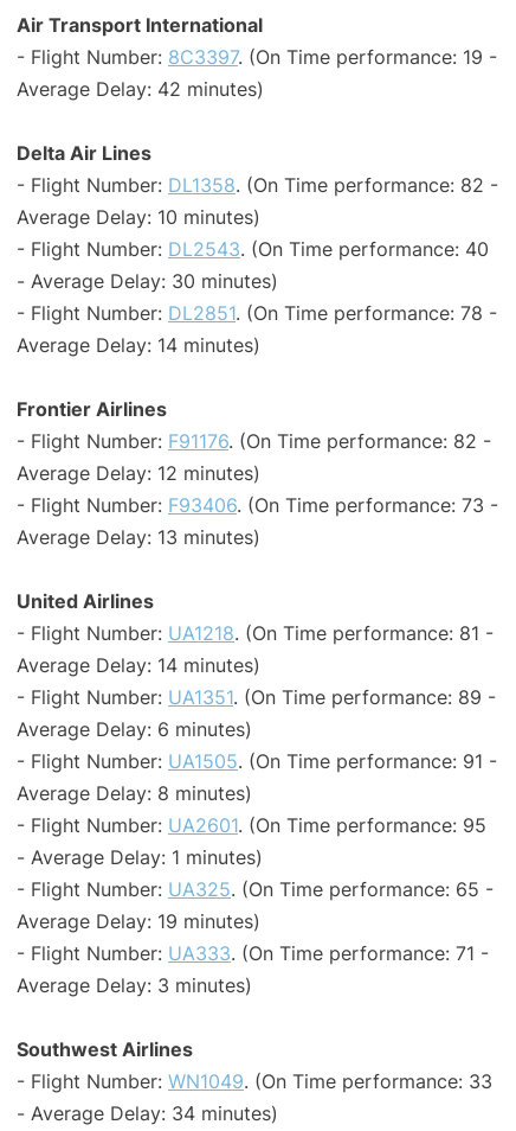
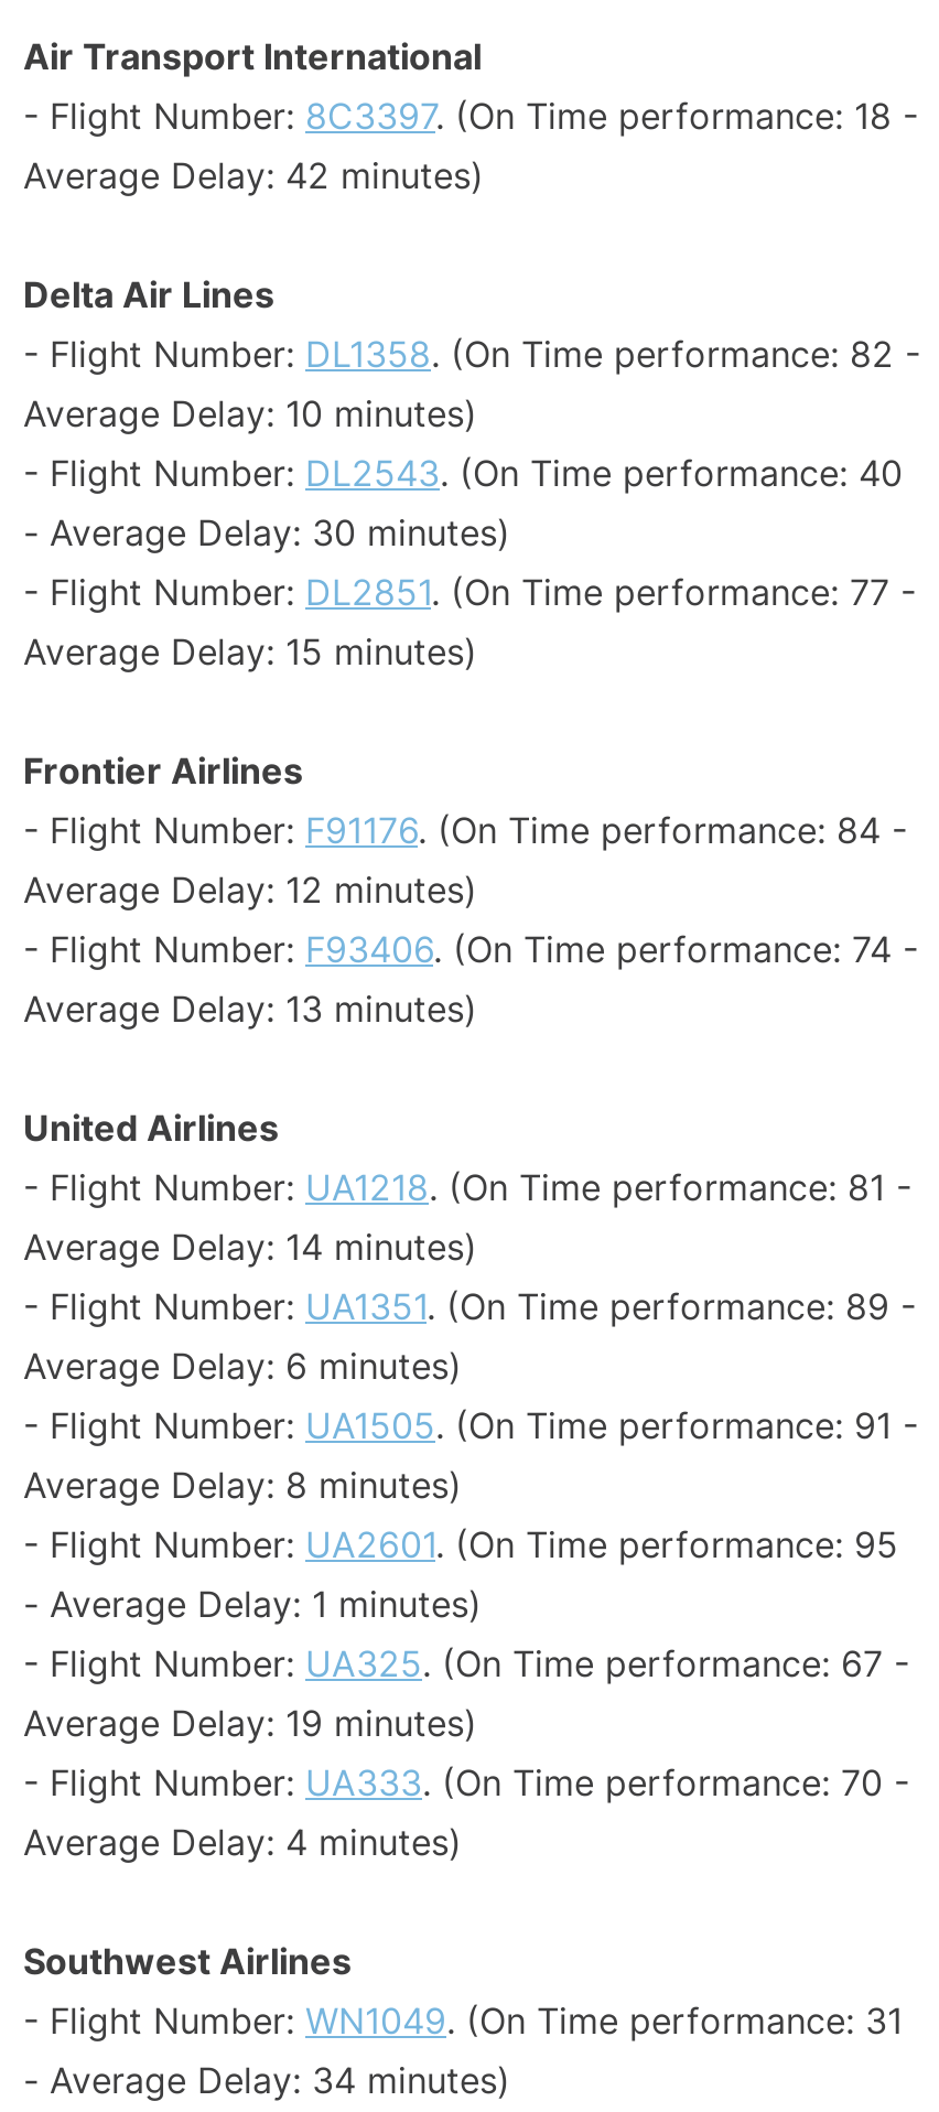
[17,45,497,69] - Flight Number: 8C3397. (On Time performance: 19 - -> [23,94,918,138] - Flight Number: 8C3397. (On Time performance: 18 -
[17,301,497,325] - Flight Number: DL2851. (On Time performance: 78 - -> [23,570,916,614] - Flight Number: DL2851. (On Time performance: 77 -
[17,333,260,357] Average Delay: 14 minutes) -> [23,629,477,674] Average Delay: 15 minutes)
[17,429,491,453] - Flight Number: F91176. (On Time performance: 82 - -> [23,808,907,852] - Flight Number: F91176. (On Time performance: 84 -
[17,493,498,517] - Flight Number: F93406. (On Time performance: 73 - -> [23,927,918,971] - Flight Number: F93406. (On Time performance: 74 -
[17,877,494,901] - Flight Number: UA325. (On Time performance: 65 - -> [23,1641,909,1685] - Flight Number: UA325. (On Time performance: 67 -
[17,941,489,965] - Flight Number: UA333. (On Time performance: 71 - -> [23,1760,909,1804] - Flight Number: UA333. (On Time performance: 70 -
[17,973,252,997] Average Delay: 3 minutes) -> [23,1820,462,1864] Average Delay: 4 minutes)
[17,1069,492,1093] - Flight Number: WN1049. (On Time performance: 33 -> [23,1998,903,2043] - Flight Number: WN1049. (On Time performance: 31

